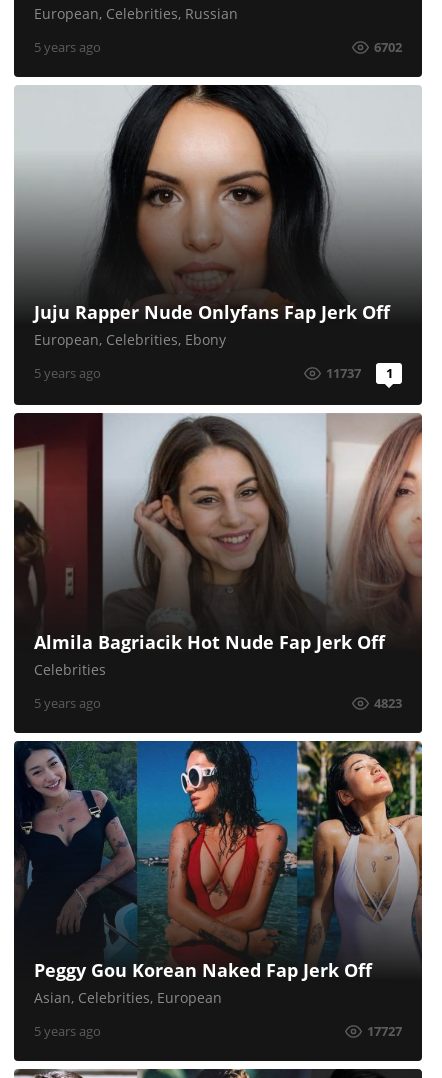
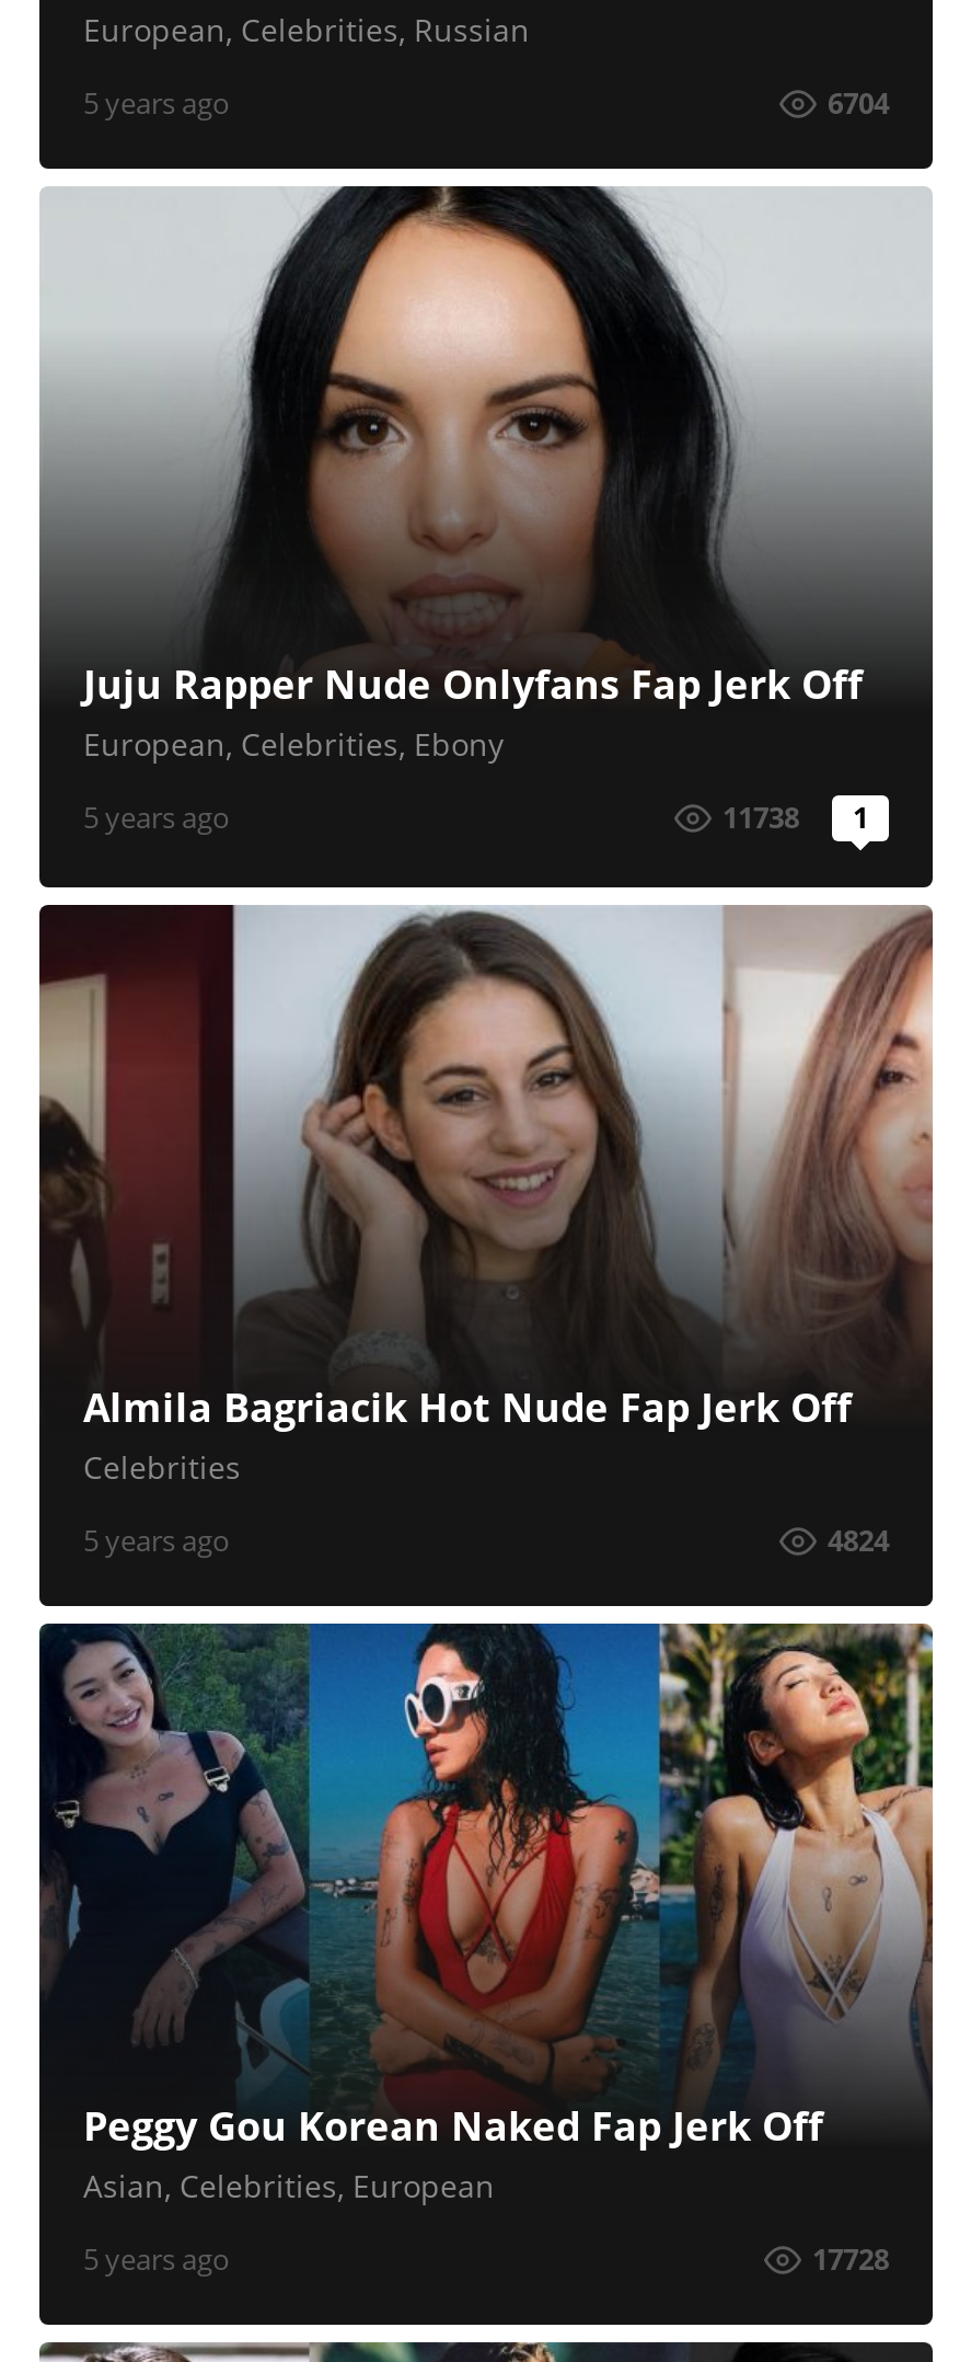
[374,38,402,56] 6702 -> [828,83,889,123] 6704
[326,364,392,382] 11737 1 -> [723,798,868,837] 11738 1
[374,694,402,712] 4823 -> [828,1521,889,1560] 4824
[367,1022,402,1040] 17727 -> [812,2239,889,2279] 17728

